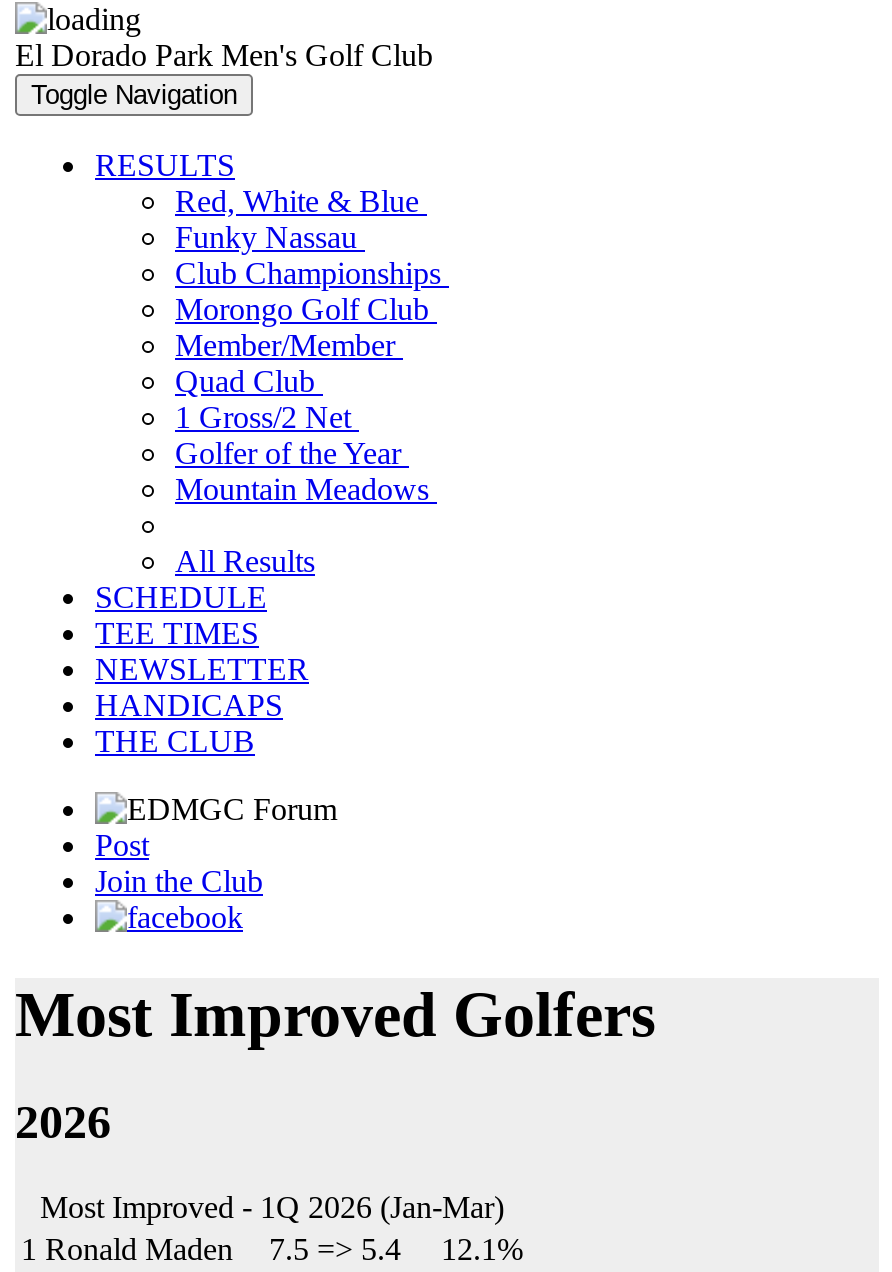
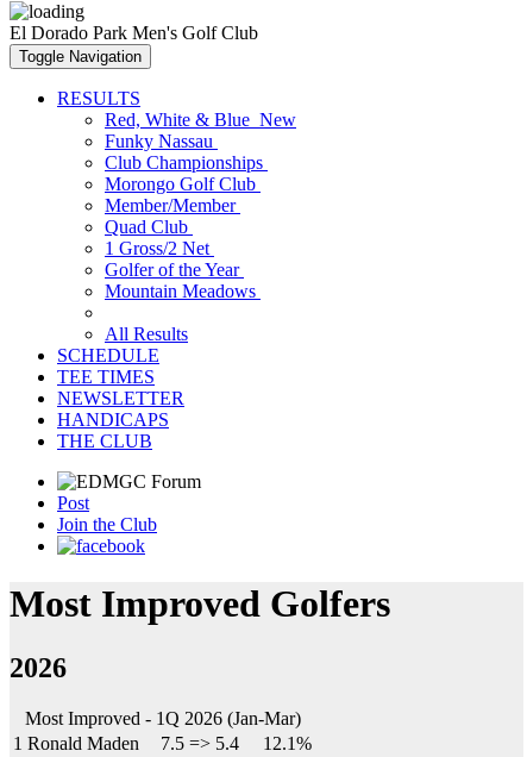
[175,184,427,218] Red, White & Blue -> [105,110,296,130] Red, White & Blue New

